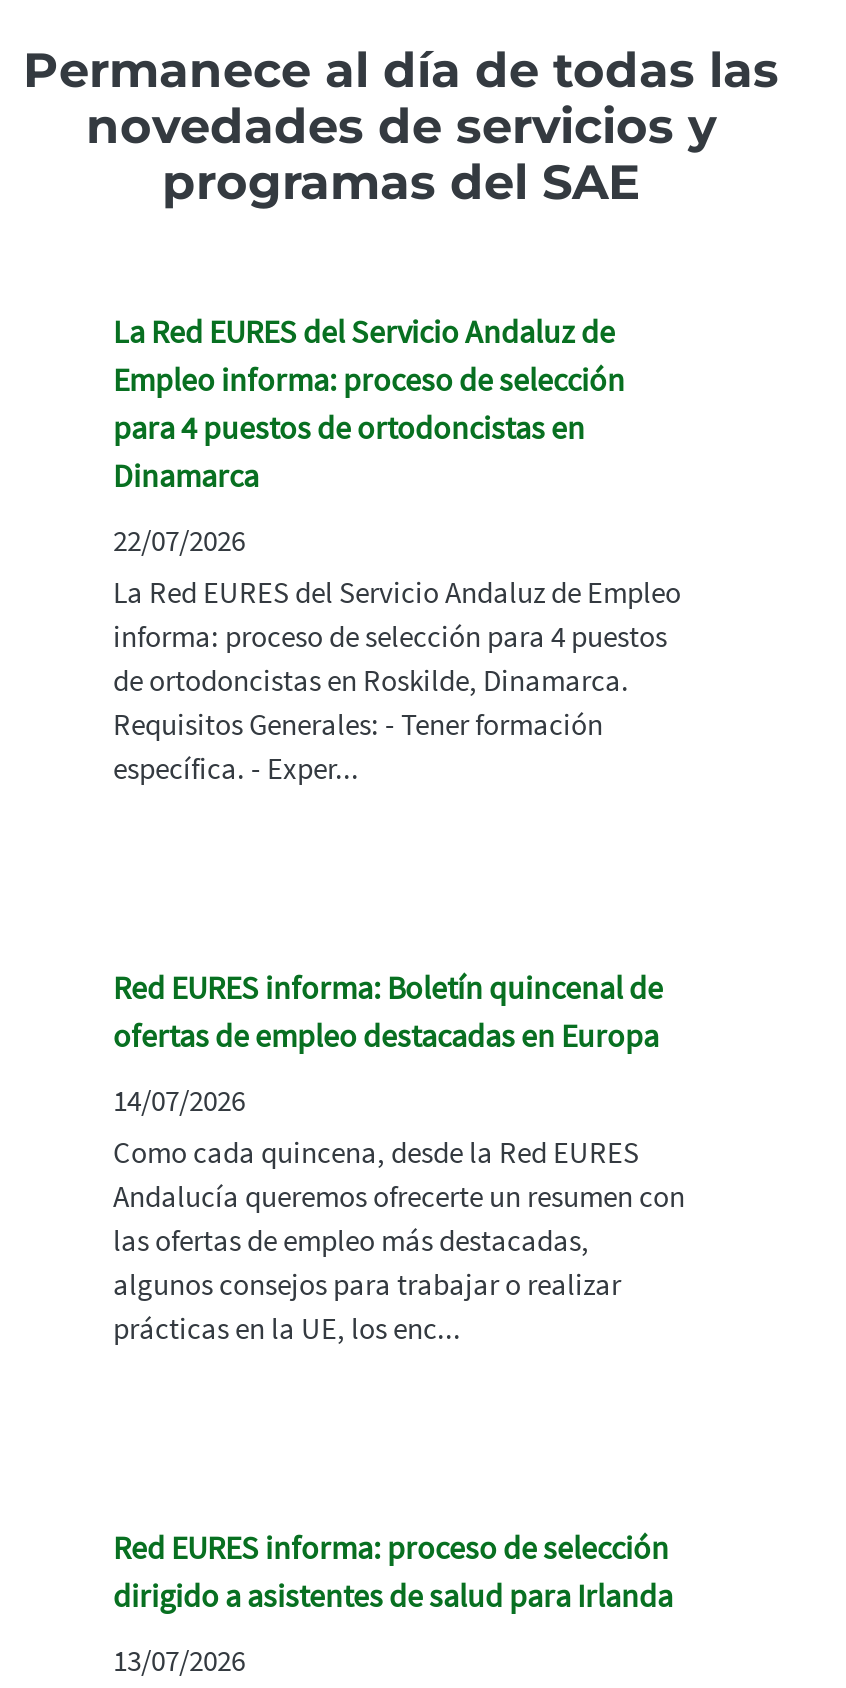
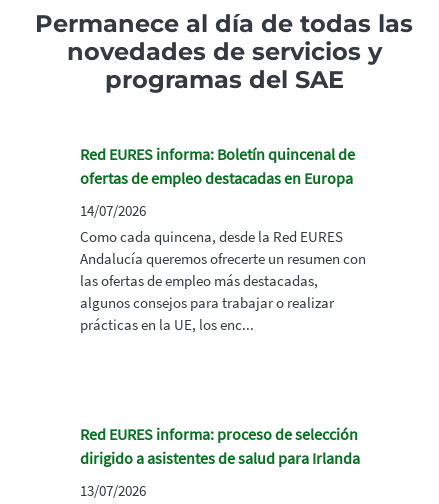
[113,312,681,788] La Red EURES del Servicio Andaluz de | Empleo informa: proceso de selección | para 4 puestos de ortodoncistas en | Dinamarca | 22/07/2026 | La Red EURES del Servicio Andaluz de Empleo | informa: proceso de selección para 4 puestos | de ortodoncistas en Roskilde, Dinamarca. | Requisitos Generales: - Tener formación | específica. - Exper... -> none

